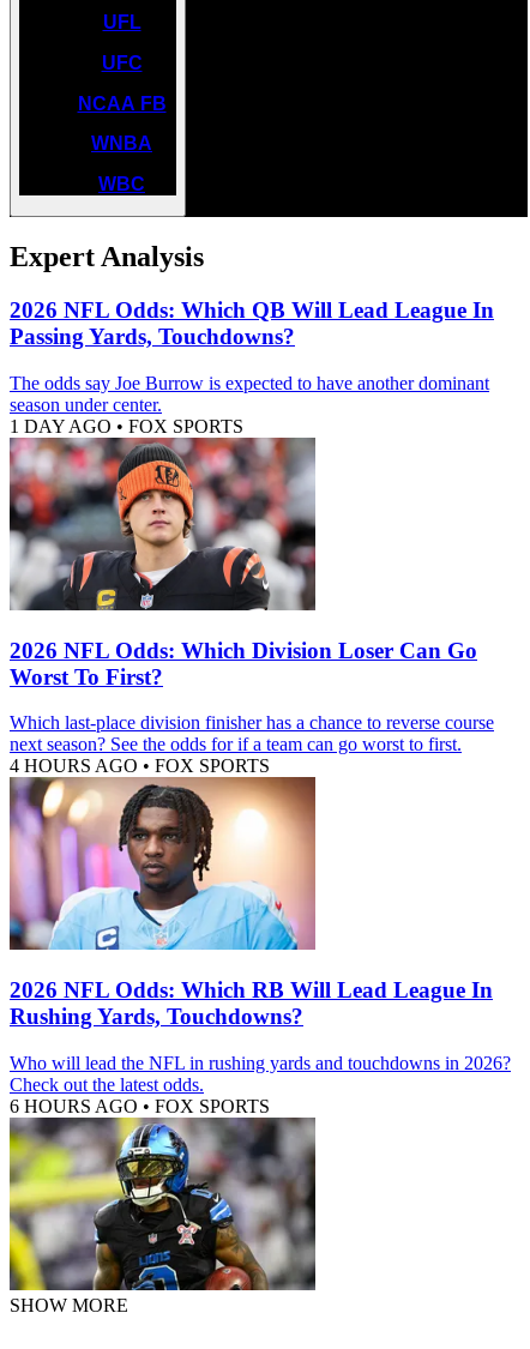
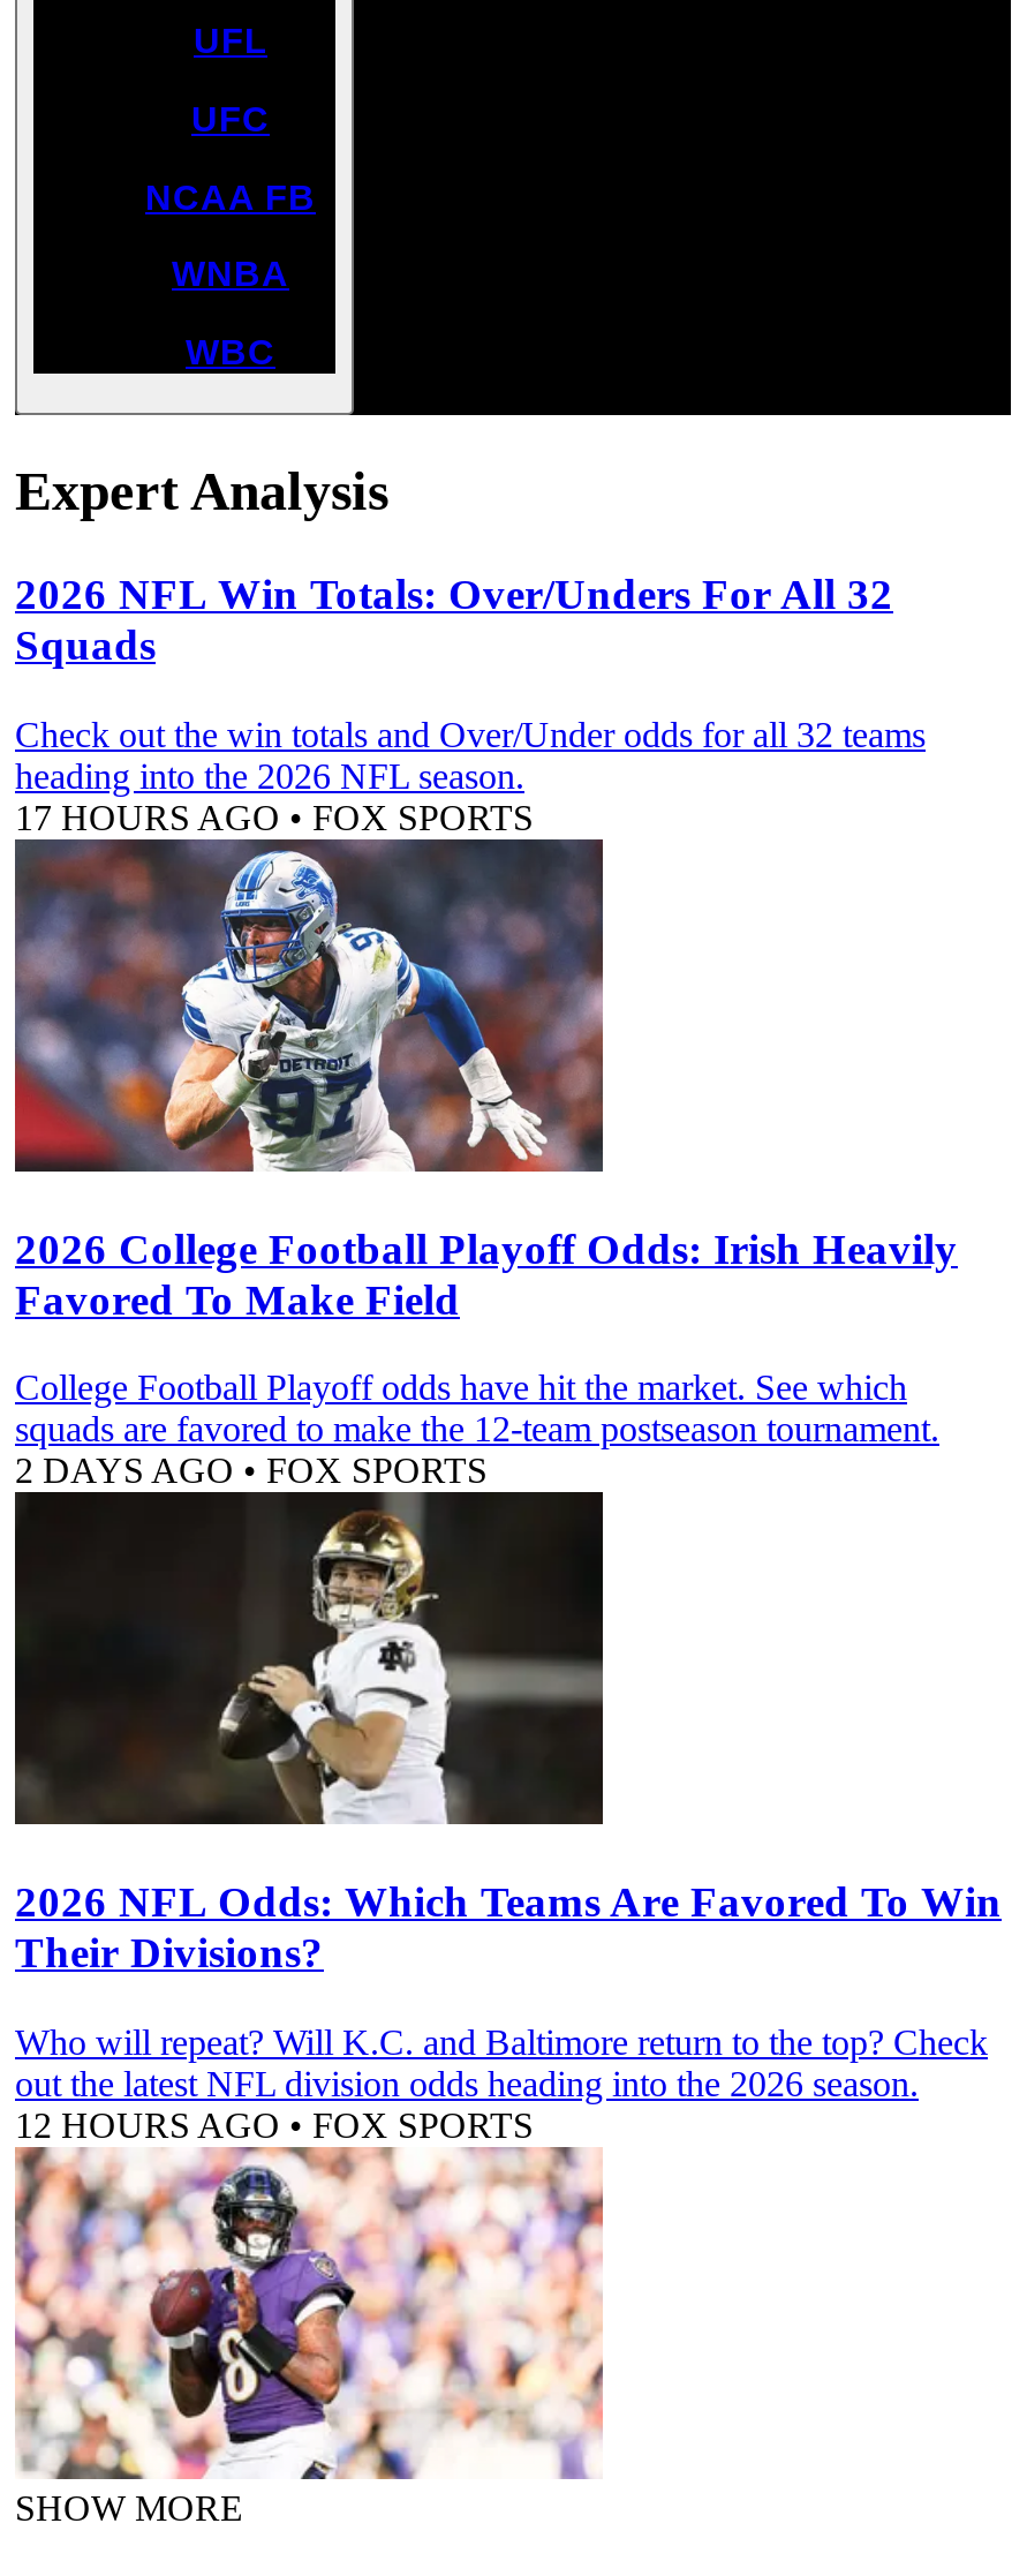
[10,298,494,349] 2026 NFL Odds: Which QB Will Lead League In | Passing Yards, Touchdowns? -> [15,570,893,669] 2026 NFL Win Totals: Over/Unders For All 32 | Squads
[10,373,489,436] The odds say Joe Burrow is expected to have another dominant | season under center. | 1 DAY AGO • FOX SPORTS -> [15,715,926,837] Check out the win totals and Over/Under odds for all 32 teams | heading into the 2026 NFL season. | 17 HOURS AGO • FOX SPORTS
[10,438,477,689] [image] | 2026 NFL Odds: Which Division Loser Can Go | Worst To First? -> [13,842,958,1323] [image] | 2026 College Football Playoff Odds: Irish Heavily | Favored To Make Field
[8,713,494,951] [image] | Which last-place division finisher has a chance to reverse course | next season? See the odds for if a team can go worst to first. | 4 HOURS AGO • FOX SPORTS -> [13,1368,939,1826] [image] | College Football Playoff odds have hit the market. See which | squads are favored to make the 12-team postseason tournament. | 2 DAYS AGO • FOX SPORTS
[10,977,493,1029] 2026 NFL Odds: Which RB Will Lead League In | Rushing Yards, Touchdowns? -> [15,1877,1002,1976] 2026 NFL Odds: Which Teams Are Favored To Win | Their Divisions?
[10,1053,511,1116] Who will lead the NFL in rushing yards and touchdowns in 2026? | Check out the latest odds. | 6 HOURS AGO • FOX SPORTS -> [15,2022,988,2144] Who will repeat? Will K.C. and Baltimore return to the top? Check | out the latest NFL division odds heading into the 2026 season. | 12 HOURS AGO • FOX SPORTS
[8,1116,317,1291] [image] -> [15,2147,605,2481] [image]

